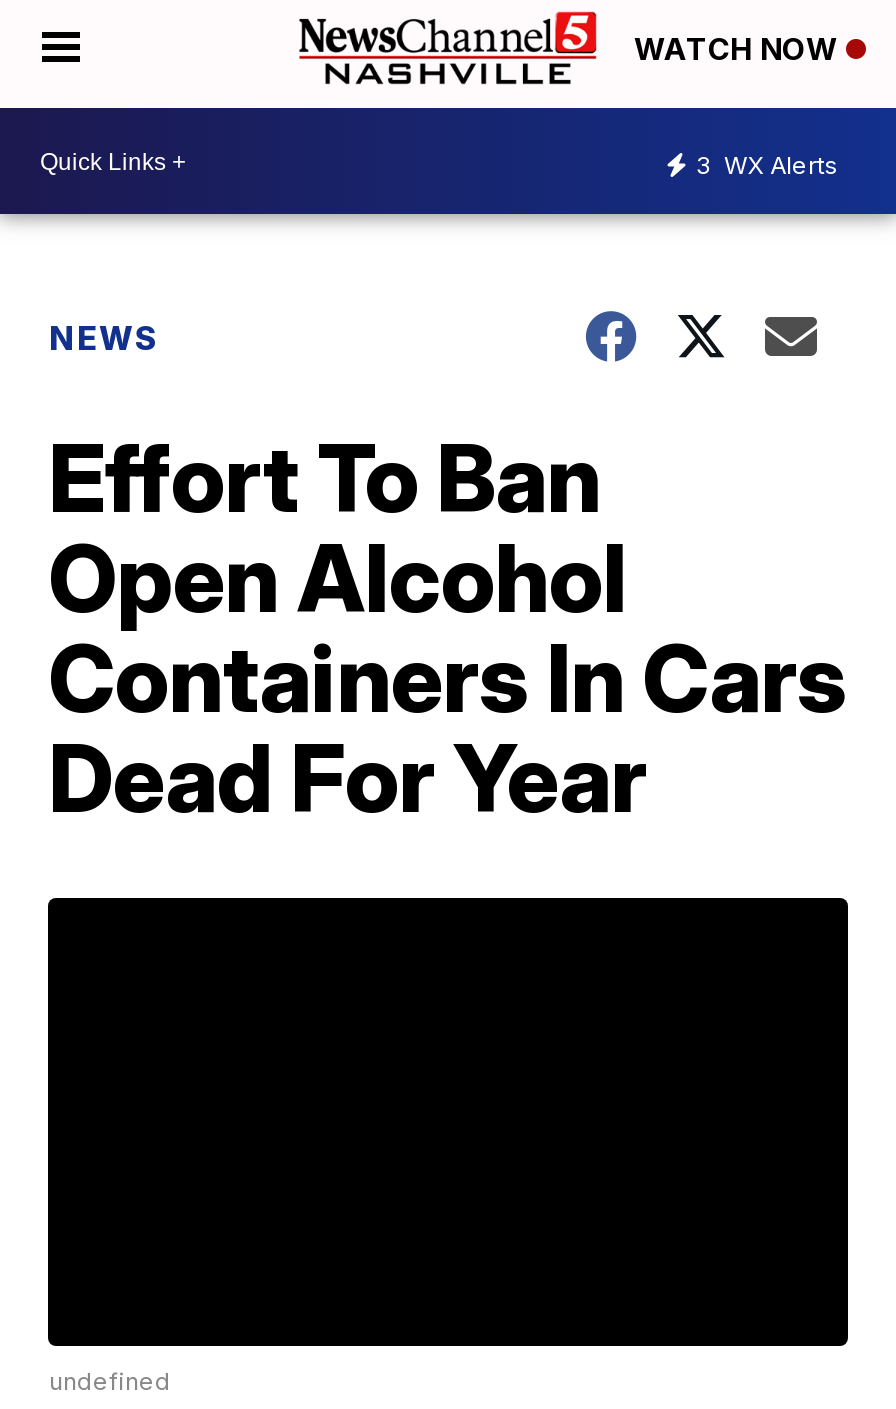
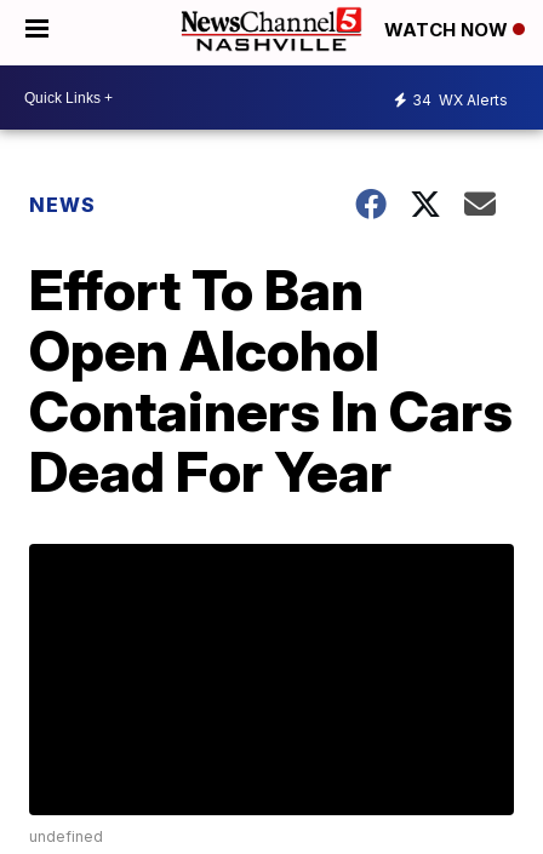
[696,149,838,179] 3 WX Alerts -> [412,90,508,108] 34 WX Alerts

